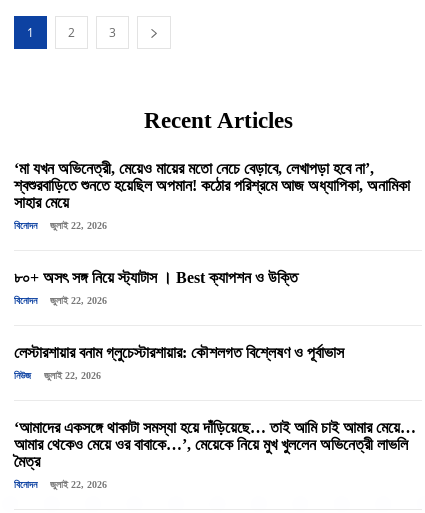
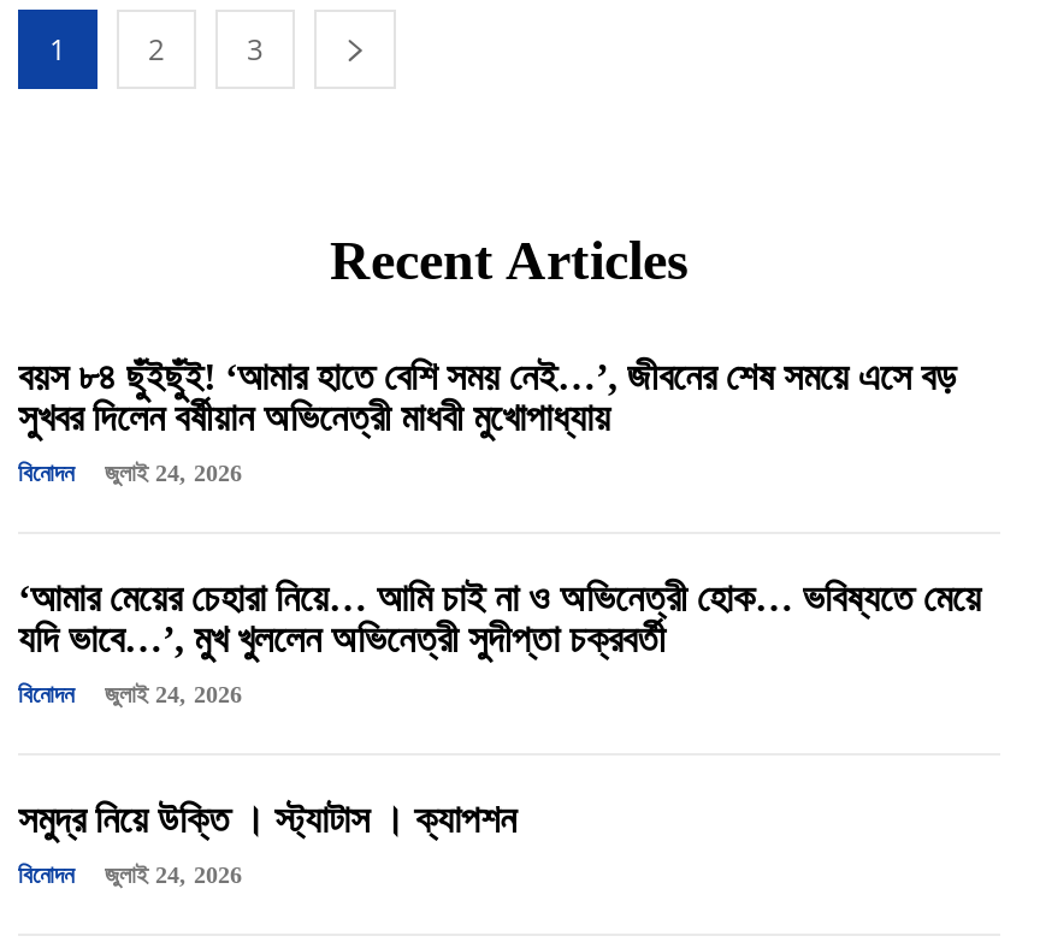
[14,160,410,211] ‘মা যখন অভিনেত্রী, মেয়েও মায়ের মতো নেচে বেড়াবে, লেখাপড়া হবে না’, | শ্বশুরবাড়িতে শুনতে হয়েছিল অপমান! কঠোর পরিশ্রমে আজ অধ্যাপিকা, অনামিকা | সাহার মেয়ে -> [18,357,957,439] বয়স ৮৪ ছুঁইছুঁই! ‘আমার হাতে বেশি সময় নেই…’, জীবনের শেষ সময়ে এসে বড় | সুখবর দিলেন বর্ষীয়ান অভিনেত্রী মাধবী মুখোপাধ্যায়
[14,220,107,231] বিনোদন জুলাই 22, 2026 -> [18,461,242,487] বিনোদন জুলাই 24, 2026
[14,269,298,286] ৮০+ অসৎ সঙ্গ নিয়ে স্ট্যাটাস । Best ক্যাপশন ও উক্তি -> [18,579,981,660] ‘আমার মেয়ের চেহারা নিয়ে… আমি চাই না ও অভিনেত্রী হোক… ভবিষ্যতে মেয়ে | যদি ভাবে…’, মুখ খুললেন অভিনেত্রী সুদীপ্তা চক্রবর্তী
[14,295,416,470] জুলাই 22, 2026 | লেস্টারশায়ার বনাম গ্লুচেস্টারশায়ার: কৌশলগত বিশ্লেষণ ও পূর্বাভাস | নিউজ | জুলাই 22, 2026 | ‘আমাদের একসঙ্গে থাকাটা সমস্যা হয়ে দাঁড়িয়েছে… তাই আমি চাই আমার মেয়ে… | আমার থেকেও মেয়ে ওর বাবাকে…’, মেয়েকে নিয়ে মুখ খুললেন অভিনেত্রী লাভলি | মৈত্র -> [18,682,516,841] জুলাই 24, 2026 | সমুদ্র নিয়ে উক্তি । স্ট্যাটাস । ক্যাপশন
[14,479,107,490] বিনোদন জুলাই 22, 2026 -> [18,863,242,889] বিনোদন জুলাই 24, 2026

